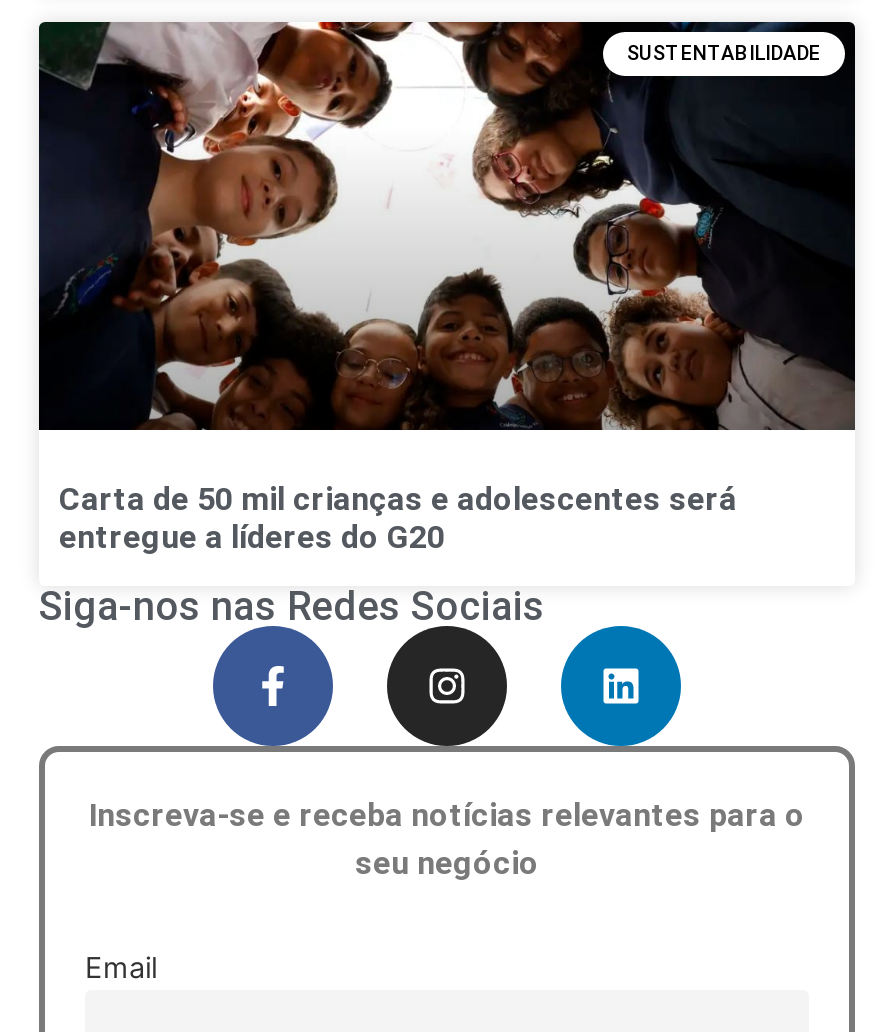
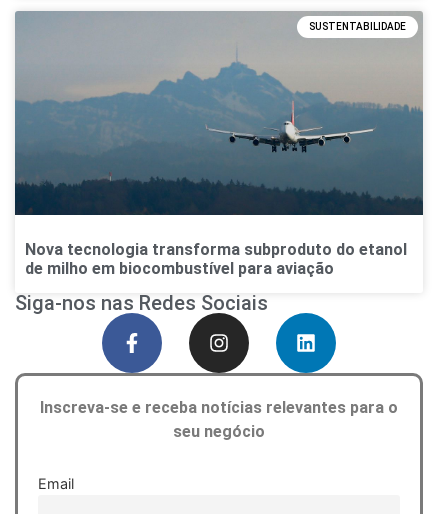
[37,20,857,557] [image] | Carta de 50 mil crianças e adolescentes será | entregue a líderes do G20 -> [14,11,424,278] [image] | Nova tecnologia transforma subproduto do etanol | de milho em biocombustível para aviação

